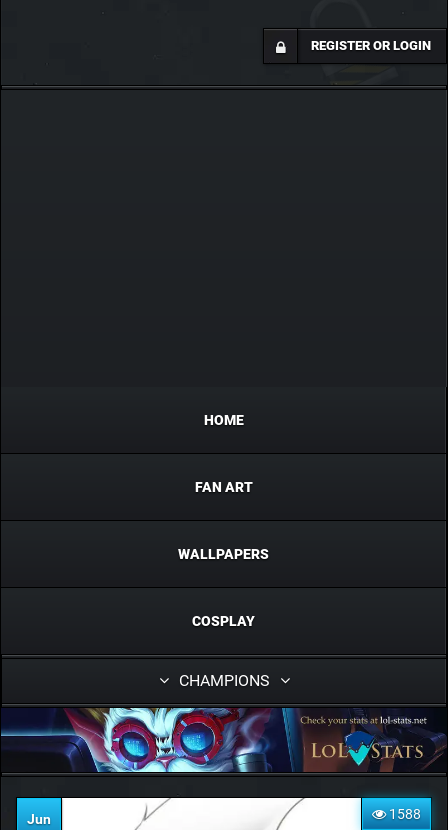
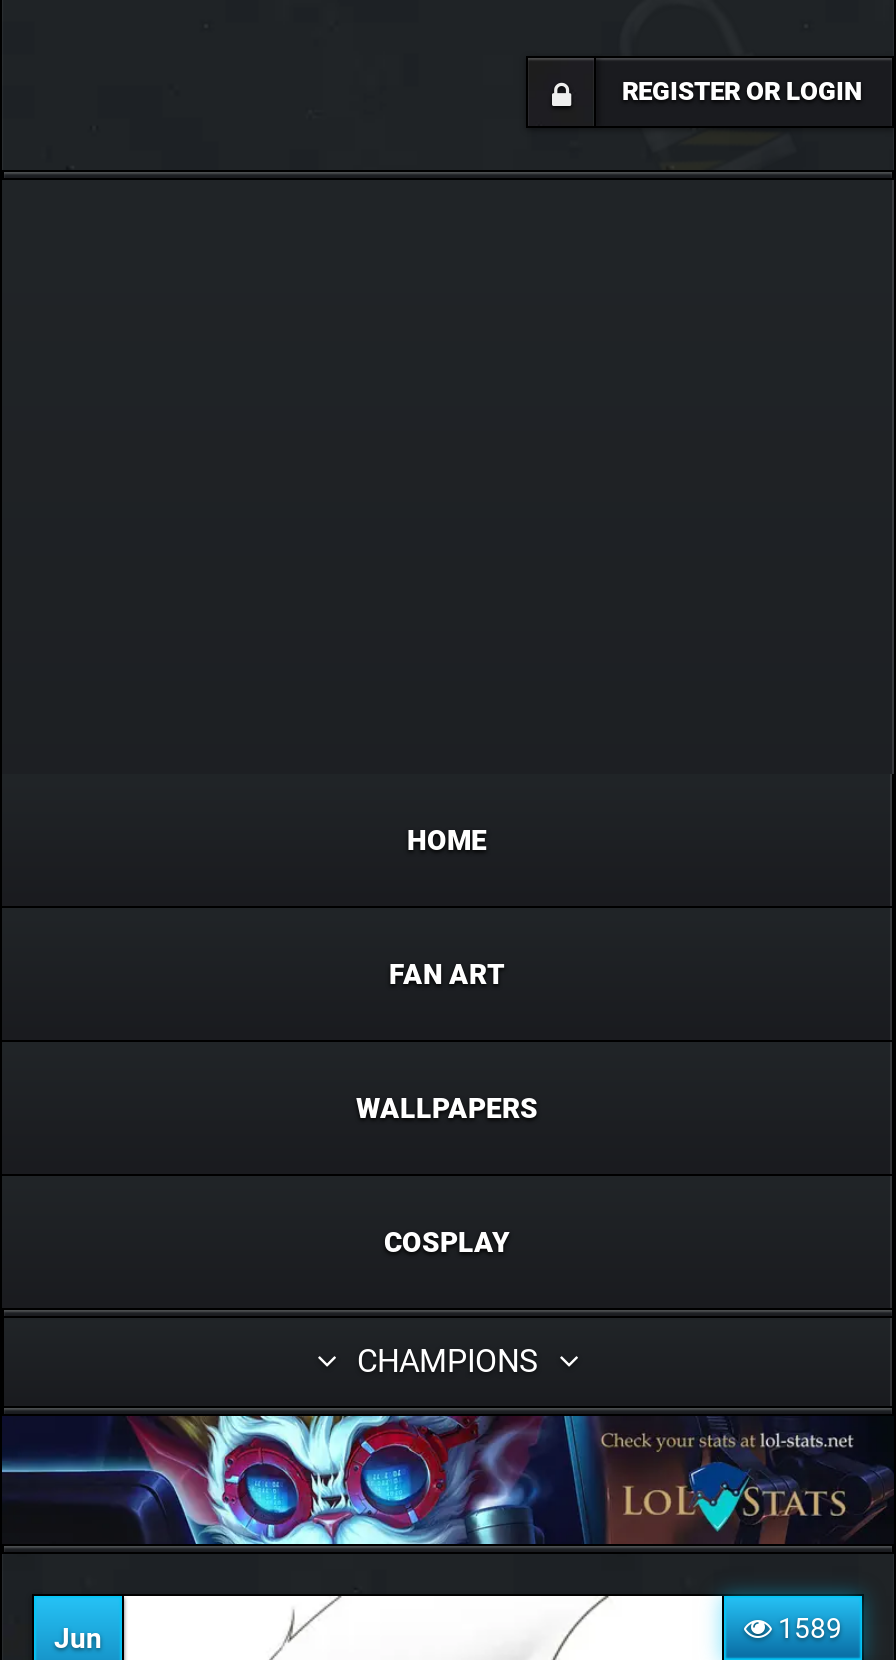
[386,805,421,821] 1588 -> [772,1611,842,1643] 1589

